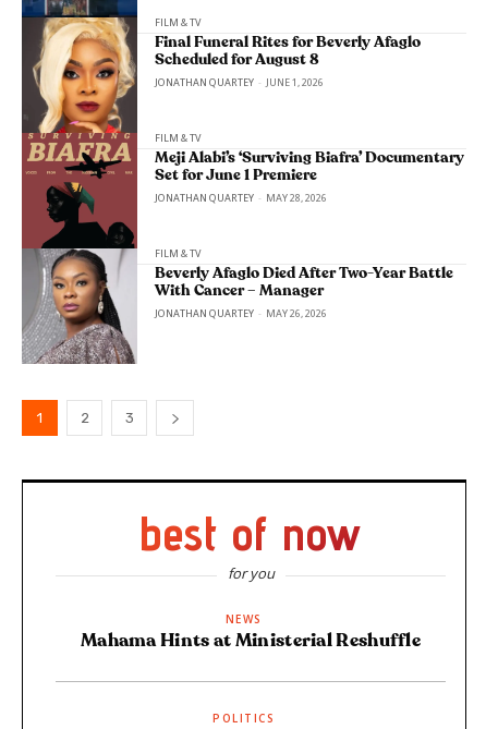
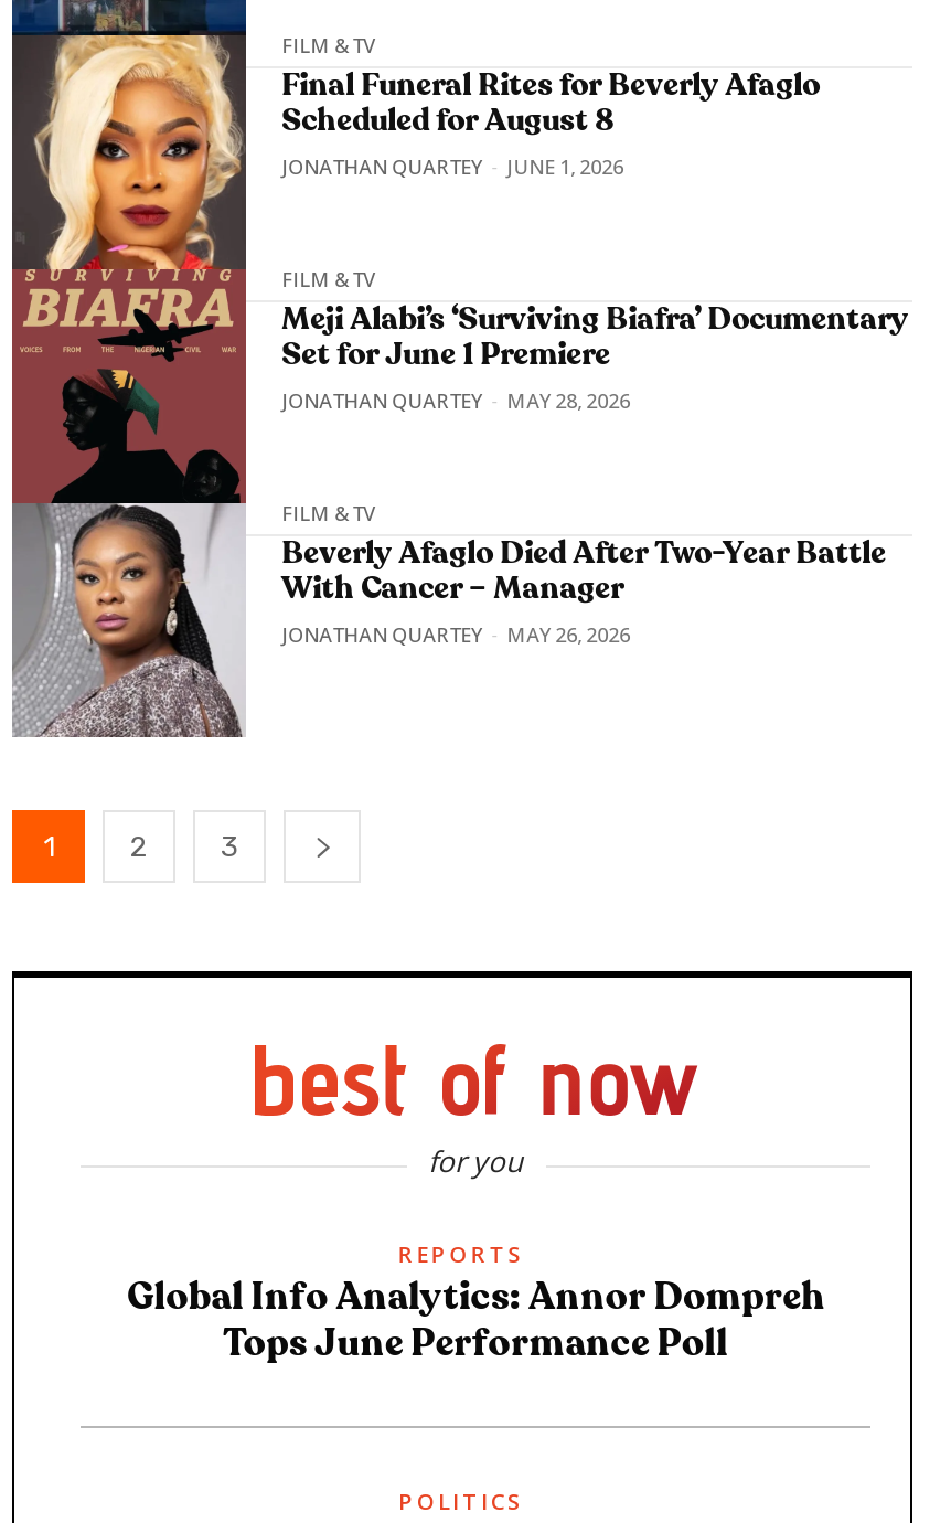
[81,612,421,650] NEWS | Mahama Hints at Ministerial Reshuffle -> [127,1239,824,1363] REPORTS | Global Info Analytics: Annor Dompreh | Tops June Performance Poll

